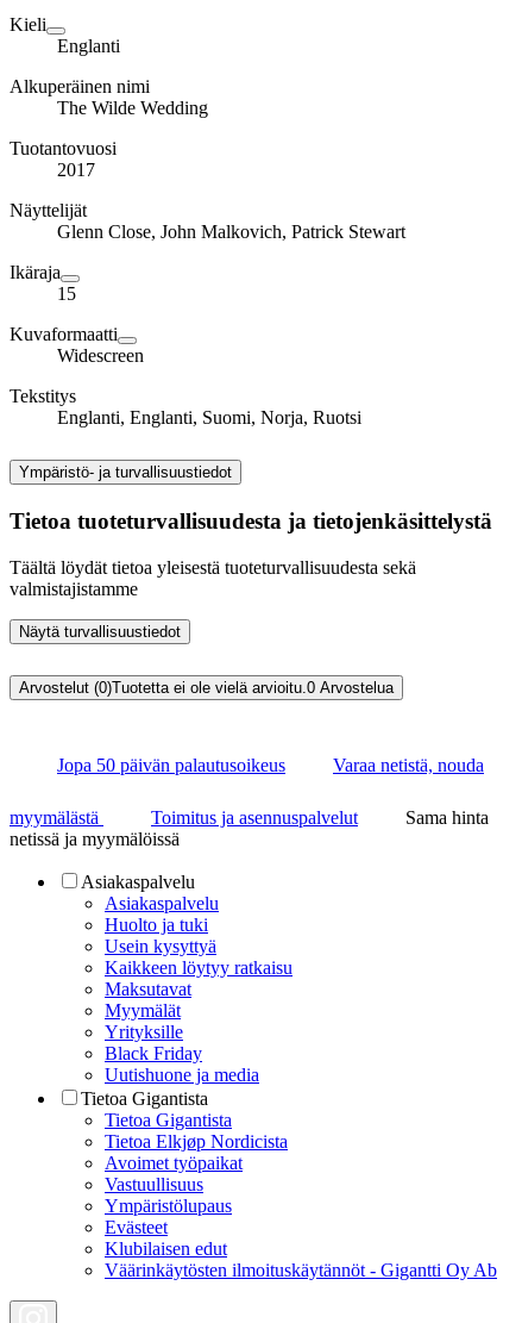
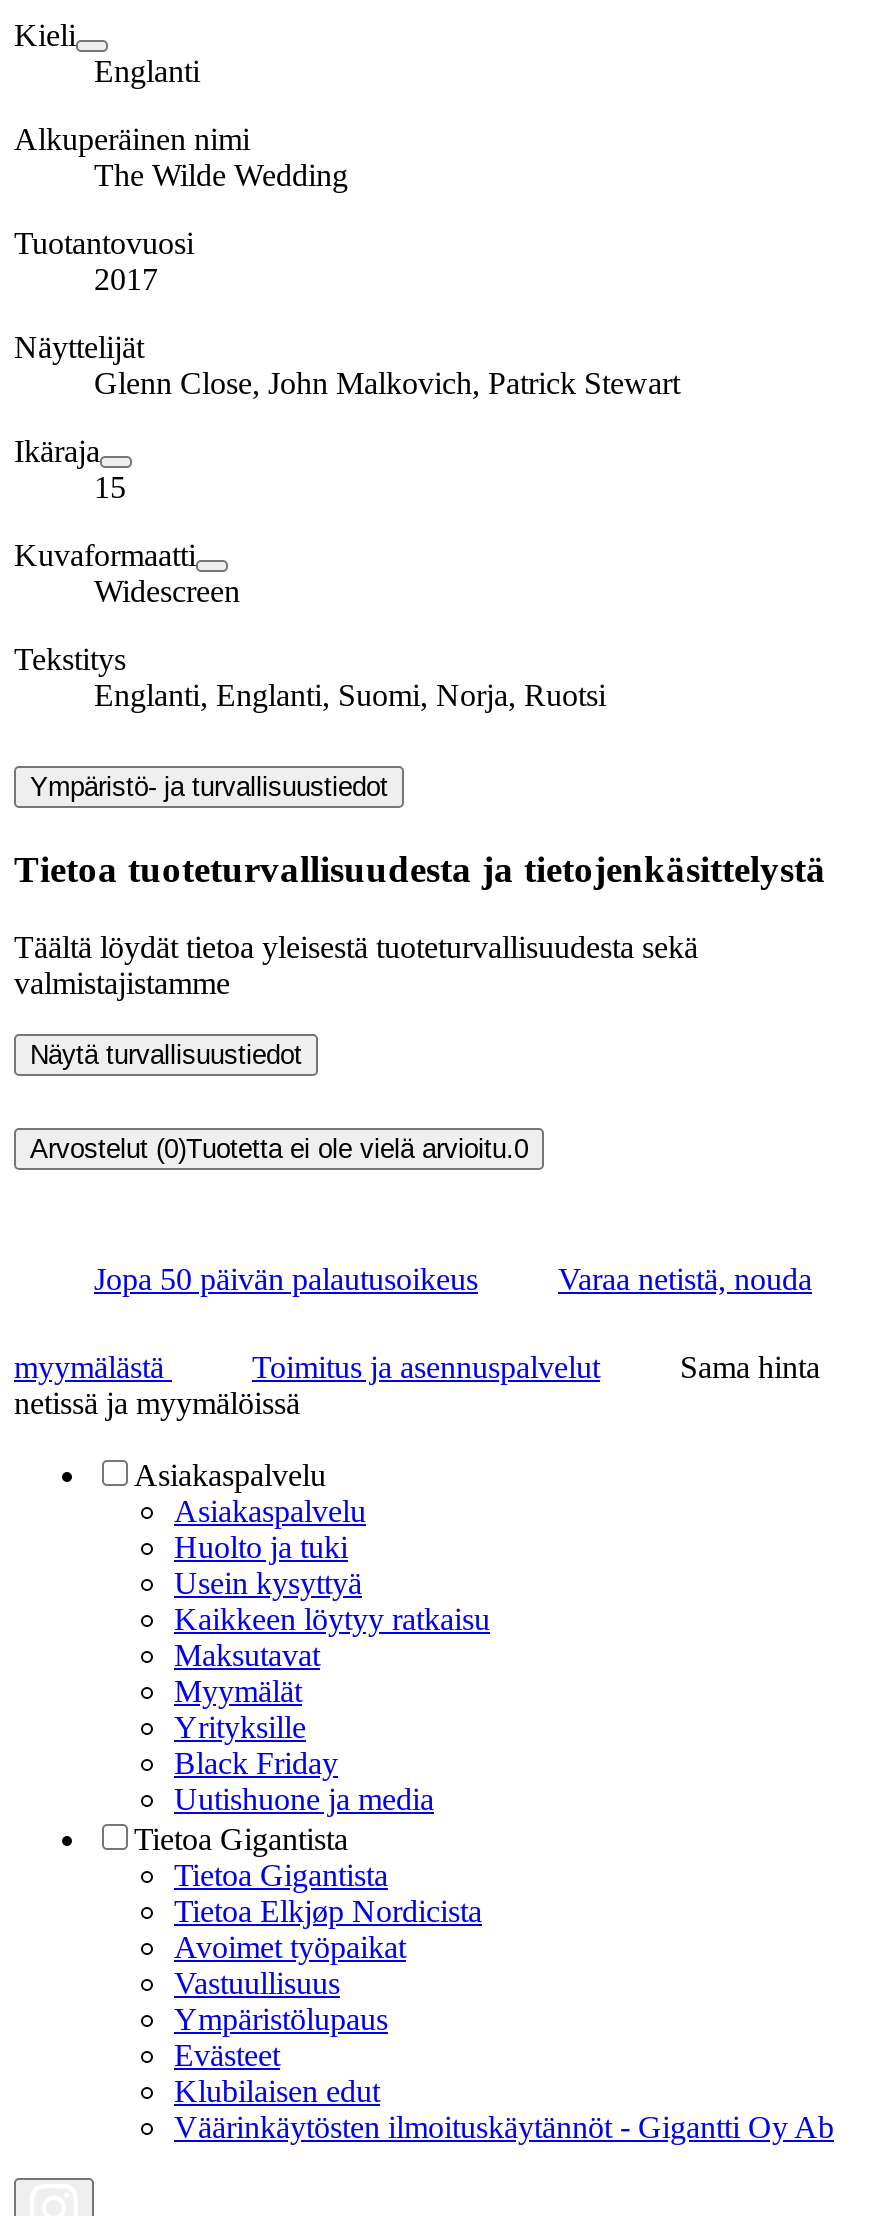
[19,678,394,696] Arvostelut (0)Tuotetta ei ole vielä arvioitu.0 Arvostelua -> [30,1133,528,1163] Arvostelut (0)Tuotetta ei ole vielä arvioitu.0

